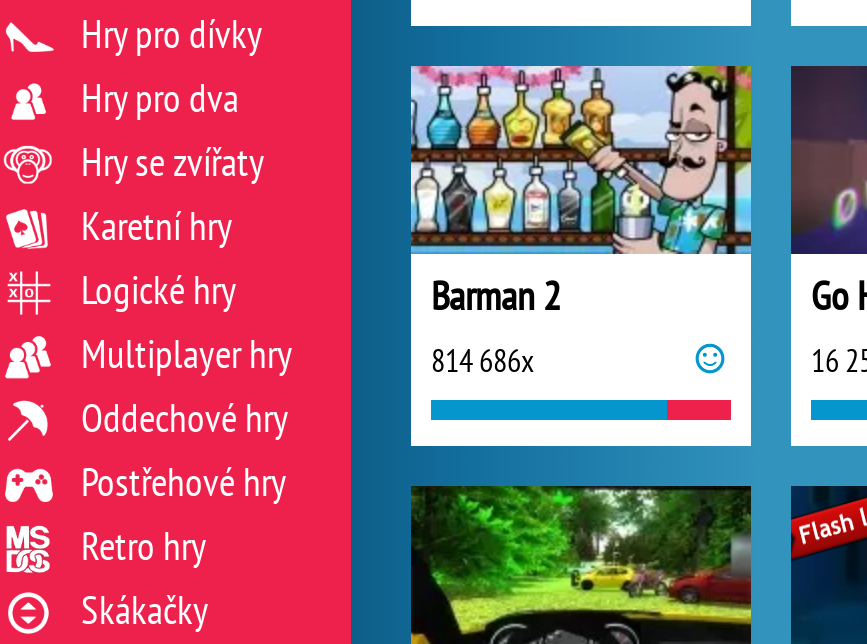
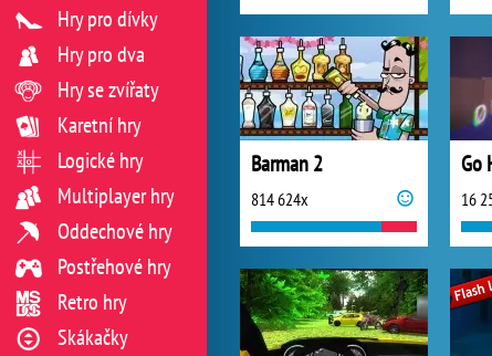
[431,340,535,380] 814 686x -> [251,188,308,210] 814 624x

